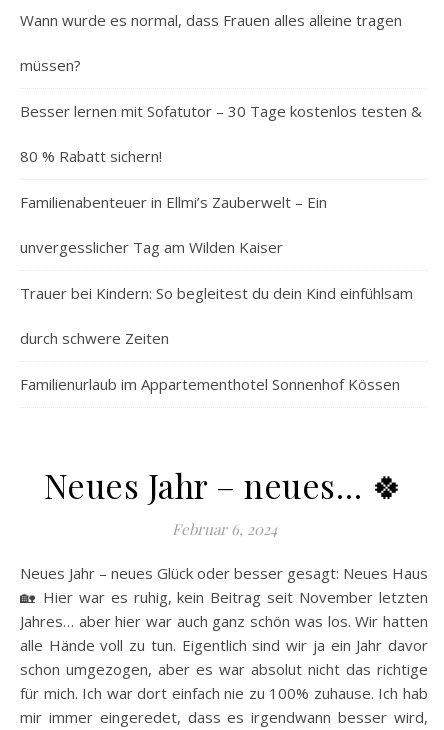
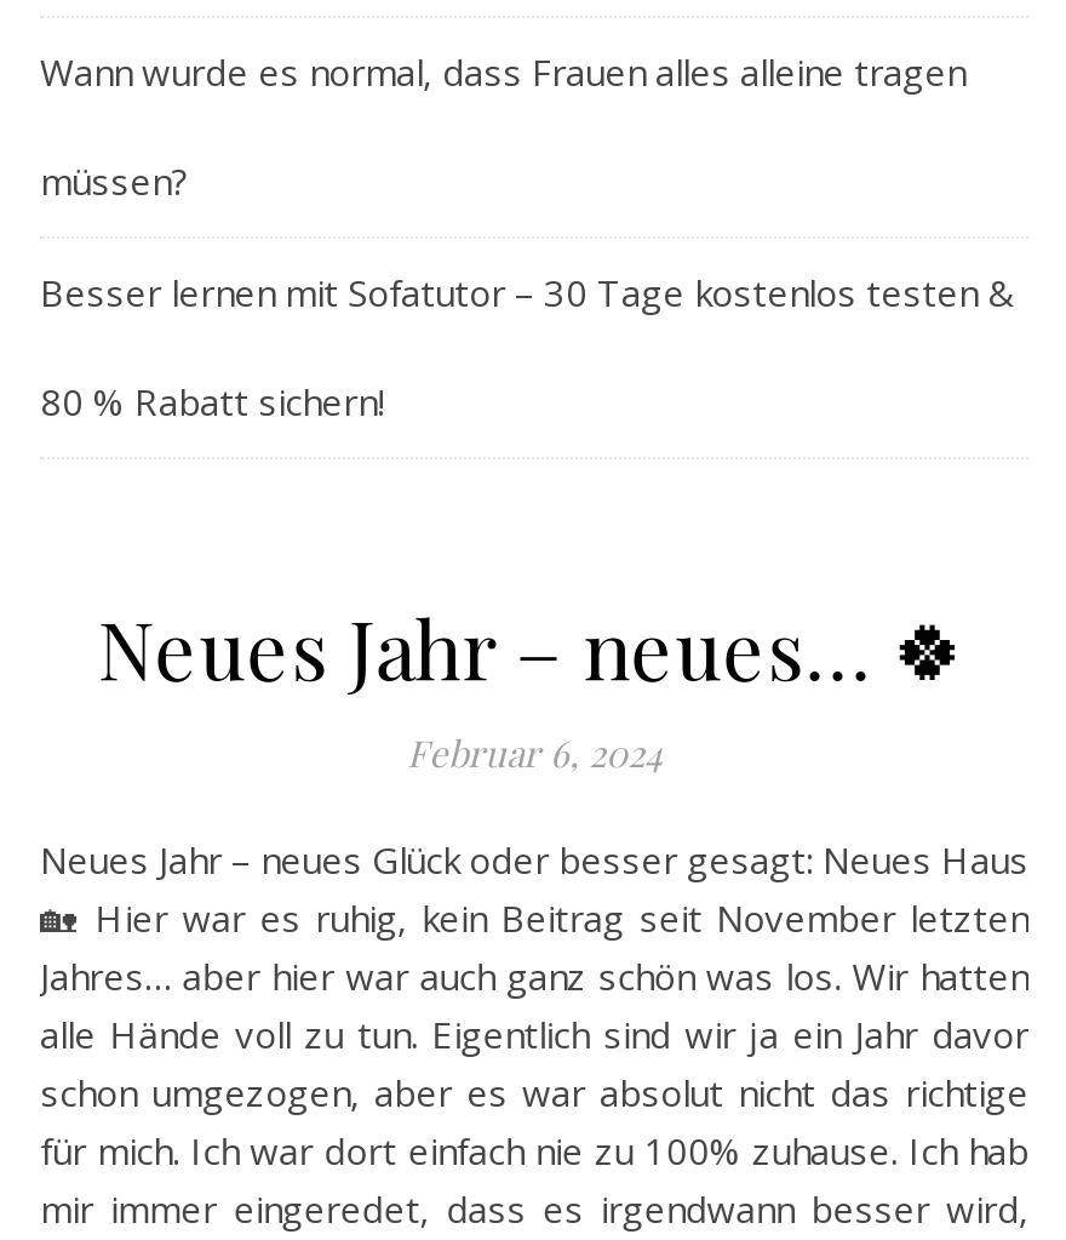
[20,192,413,394] Familienabenteuer in Ellmi’s Zauberwelt – Ein | unvergesslicher Tag am Wilden Kaiser | Trauer bei Kindern: So begleitest du dein Kind einfühlsam | durch schwere Zeiten | Familienurlaub im Appartementhotel Sonnenhof Kössen -> none

